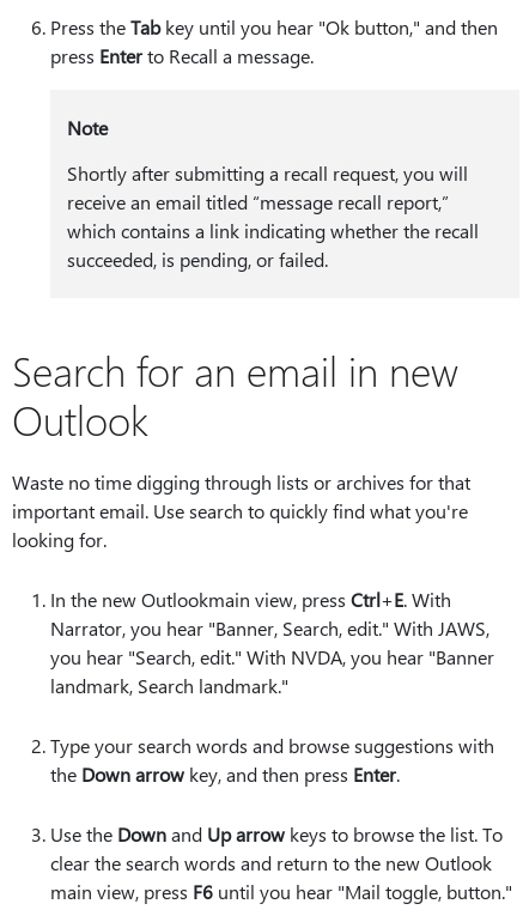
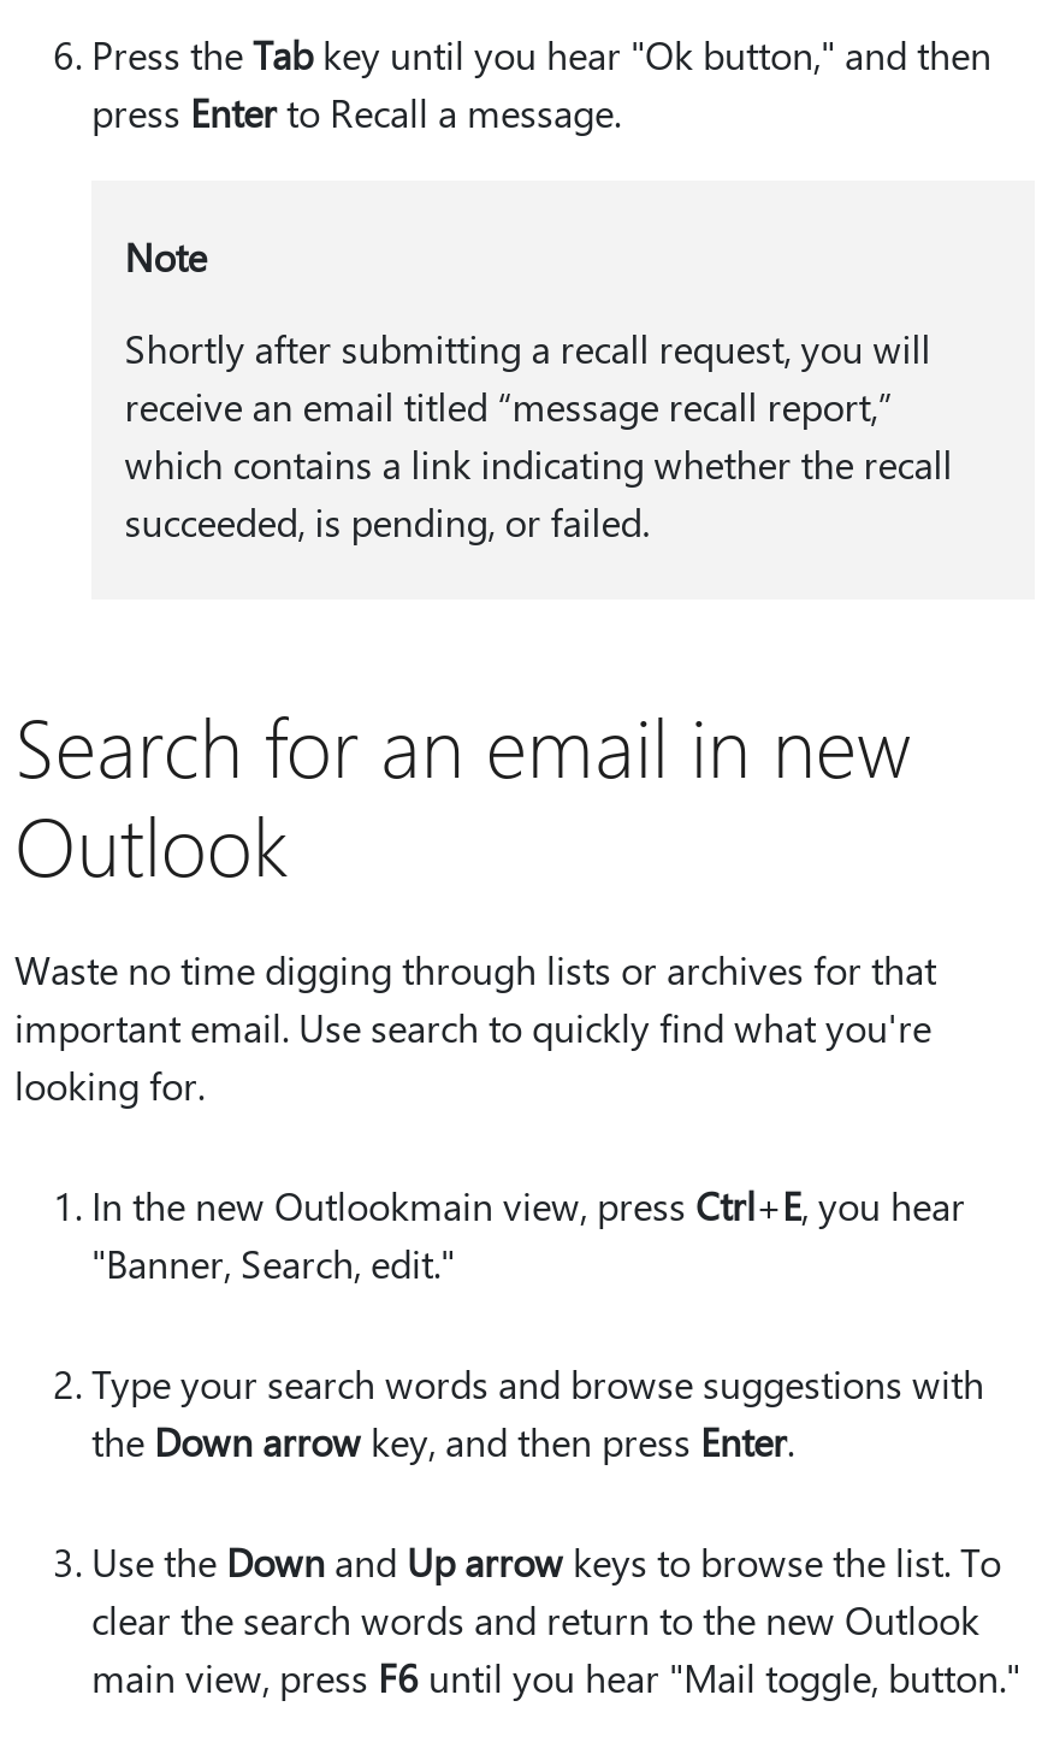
[50,587,494,698] In the new Outlookmain view, press Ctrl+E. With | Narrator, you hear "Banner, Search, edit." With JAWS, | you hear "Search, edit." With NVDA, you hear "Banner | landmark, Search landmark." -> [91,1180,965,1288] In the new Outlookmain view, press Ctrl+E, you hear | "Banner, Search, edit."

